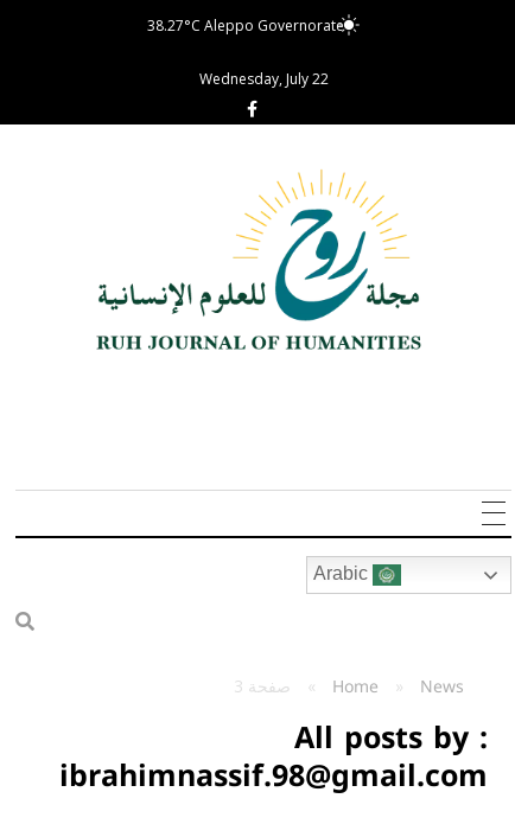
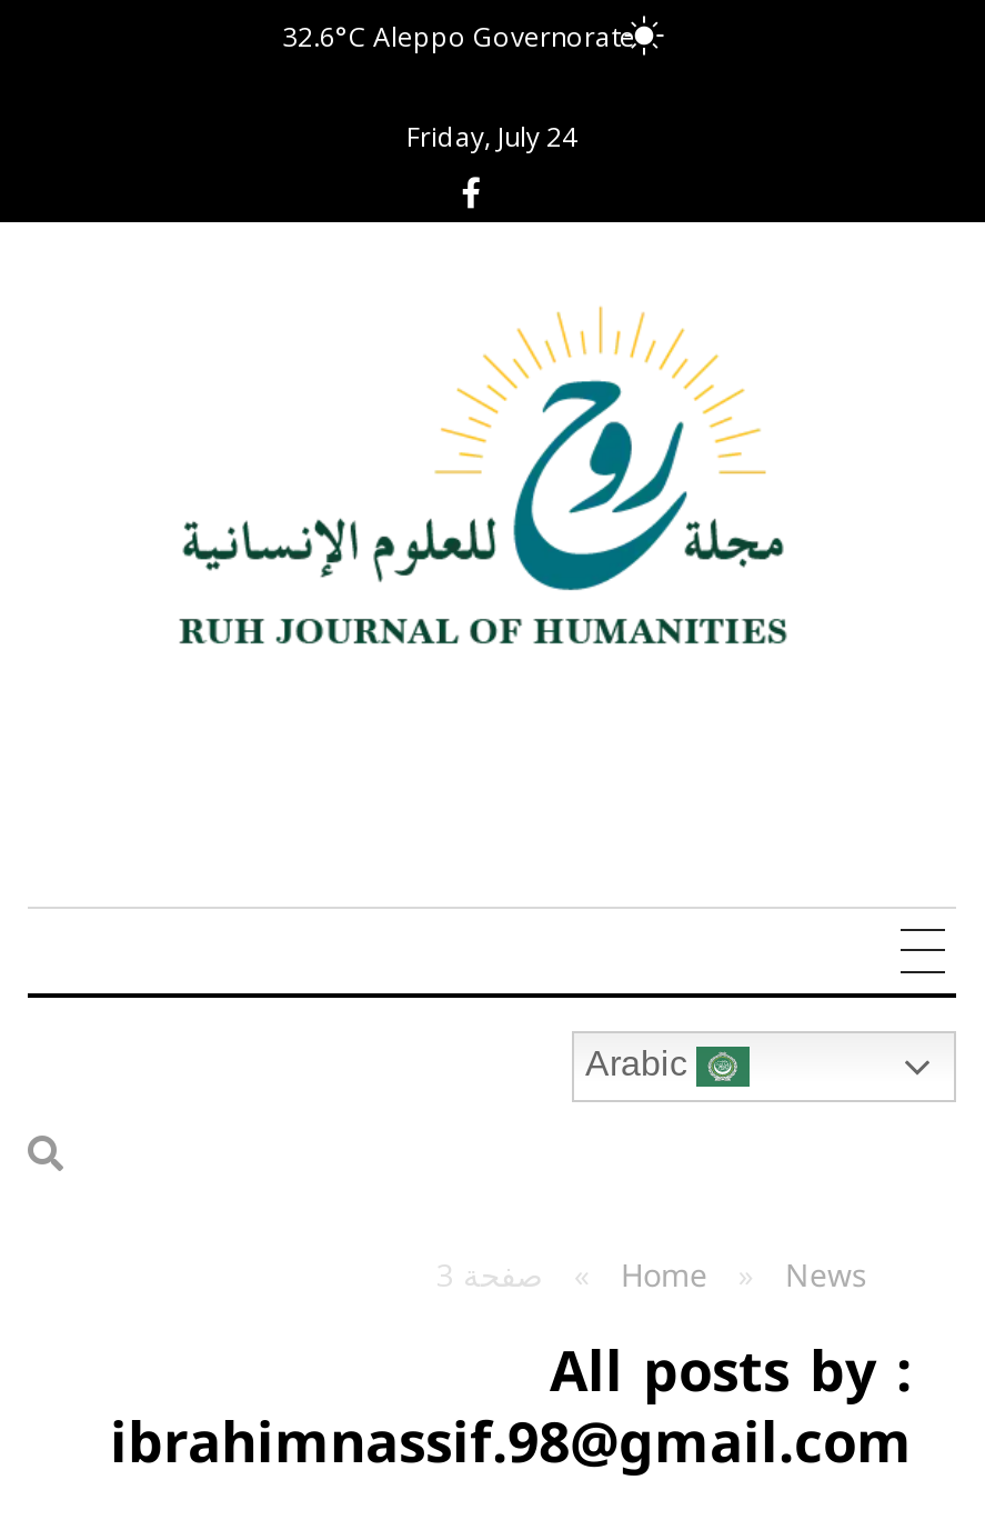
[147,15,344,36] 38.27°C Aleppo Governorate -> [282,18,635,56] 32.6°C Aleppo Governorate
[199,69,328,89] Wednesday, July 22 -> [406,118,577,156] Friday, July 24

